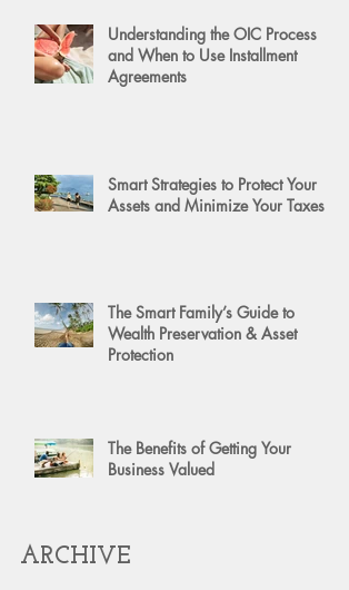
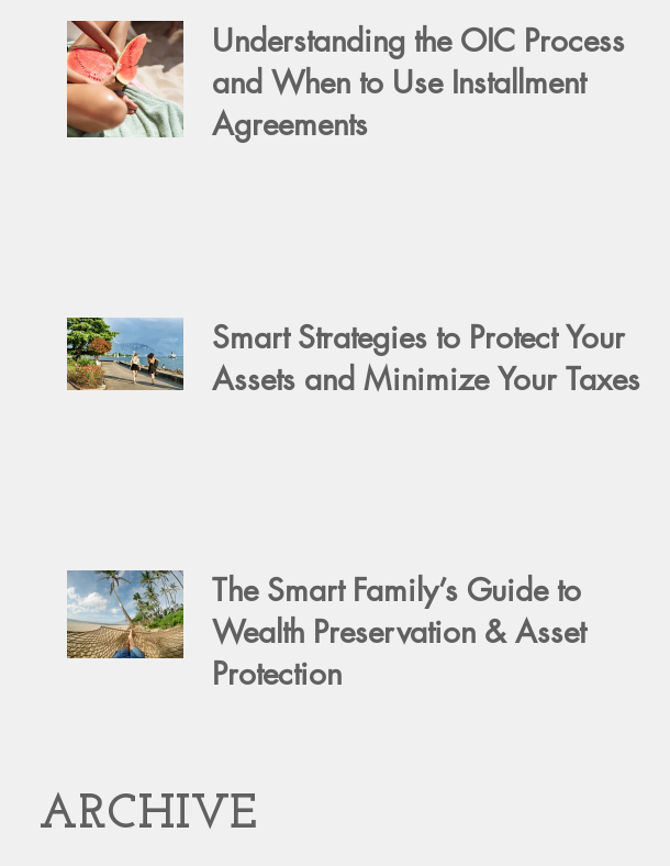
[33,437,291,480] [image] | The Benefits of Getting Your | Business Valued -> none

